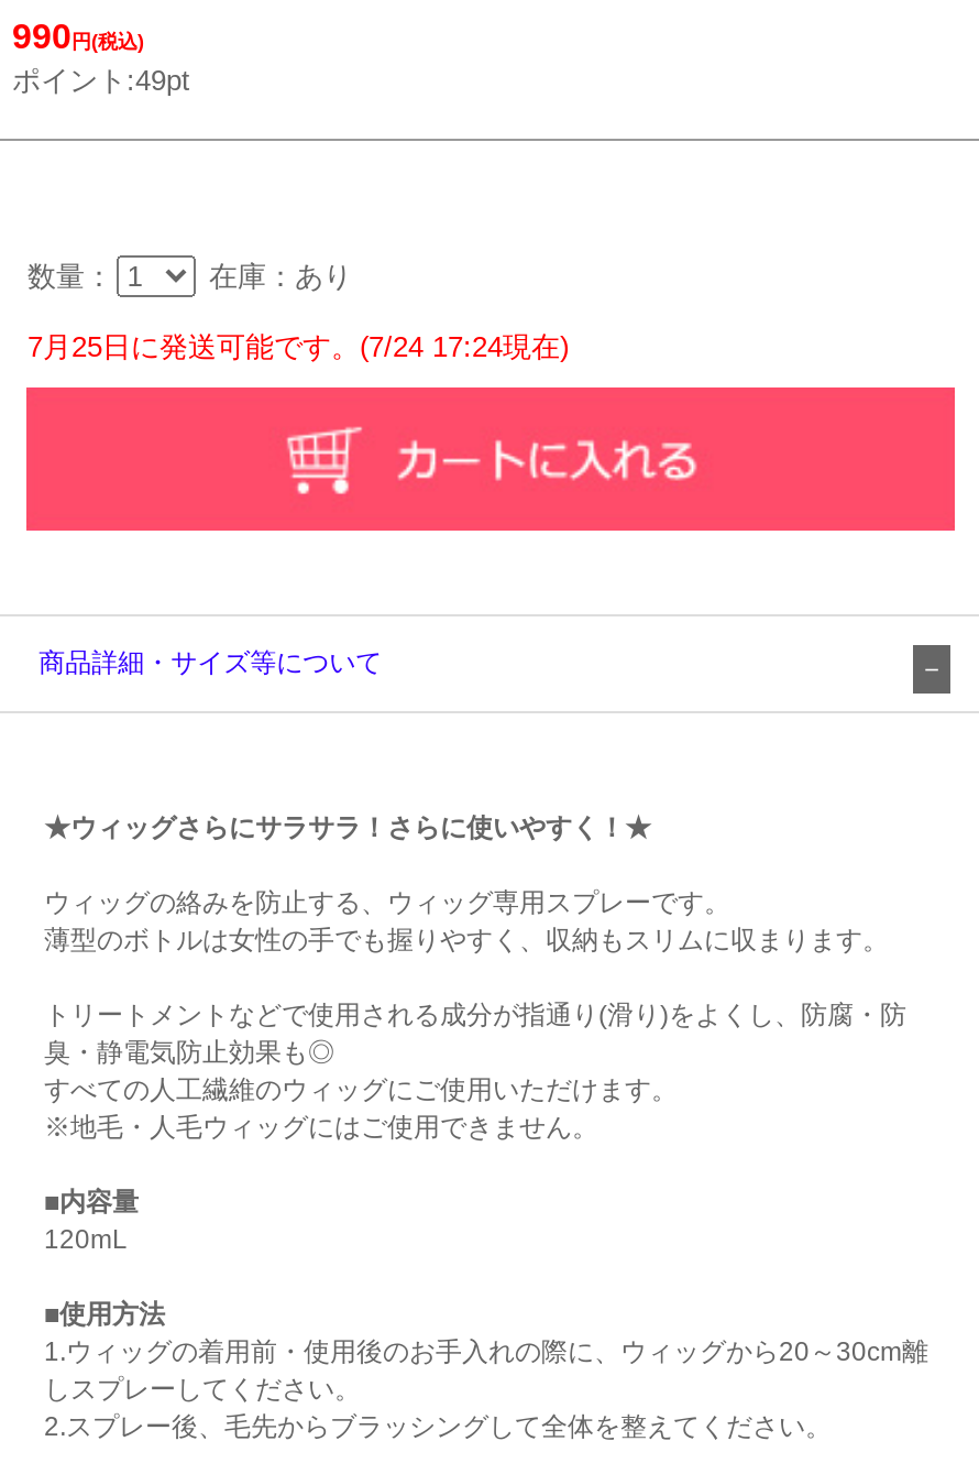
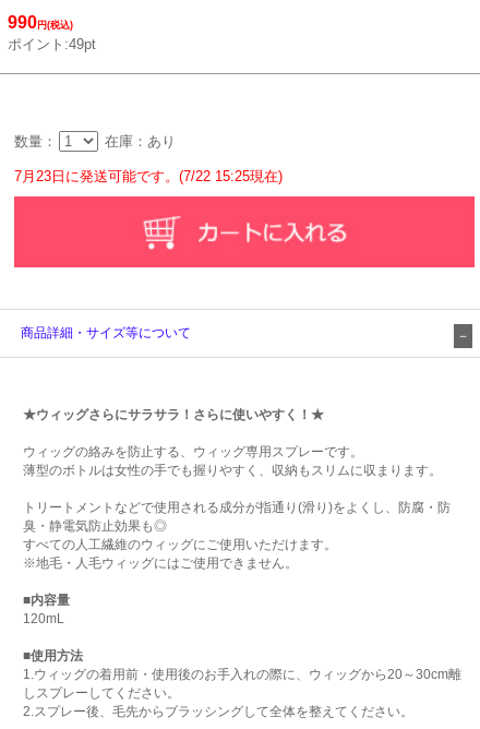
[27,331,568,364] 7月25日に発送可能です。(7/24 17:24現在) -> [15,169,283,185] 7月23日に発送可能です。(7/22 15:25現在)

